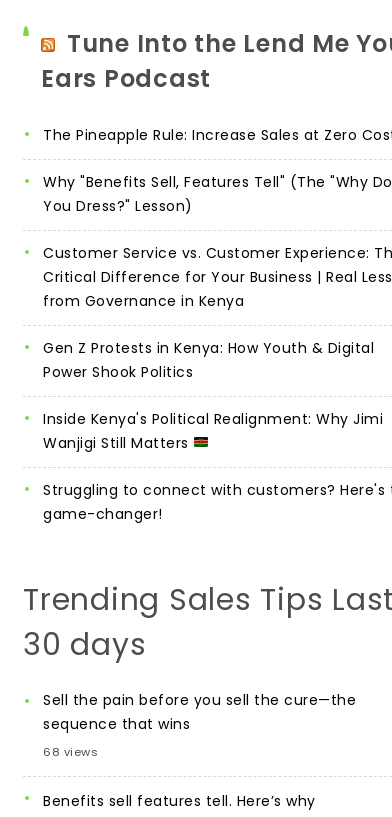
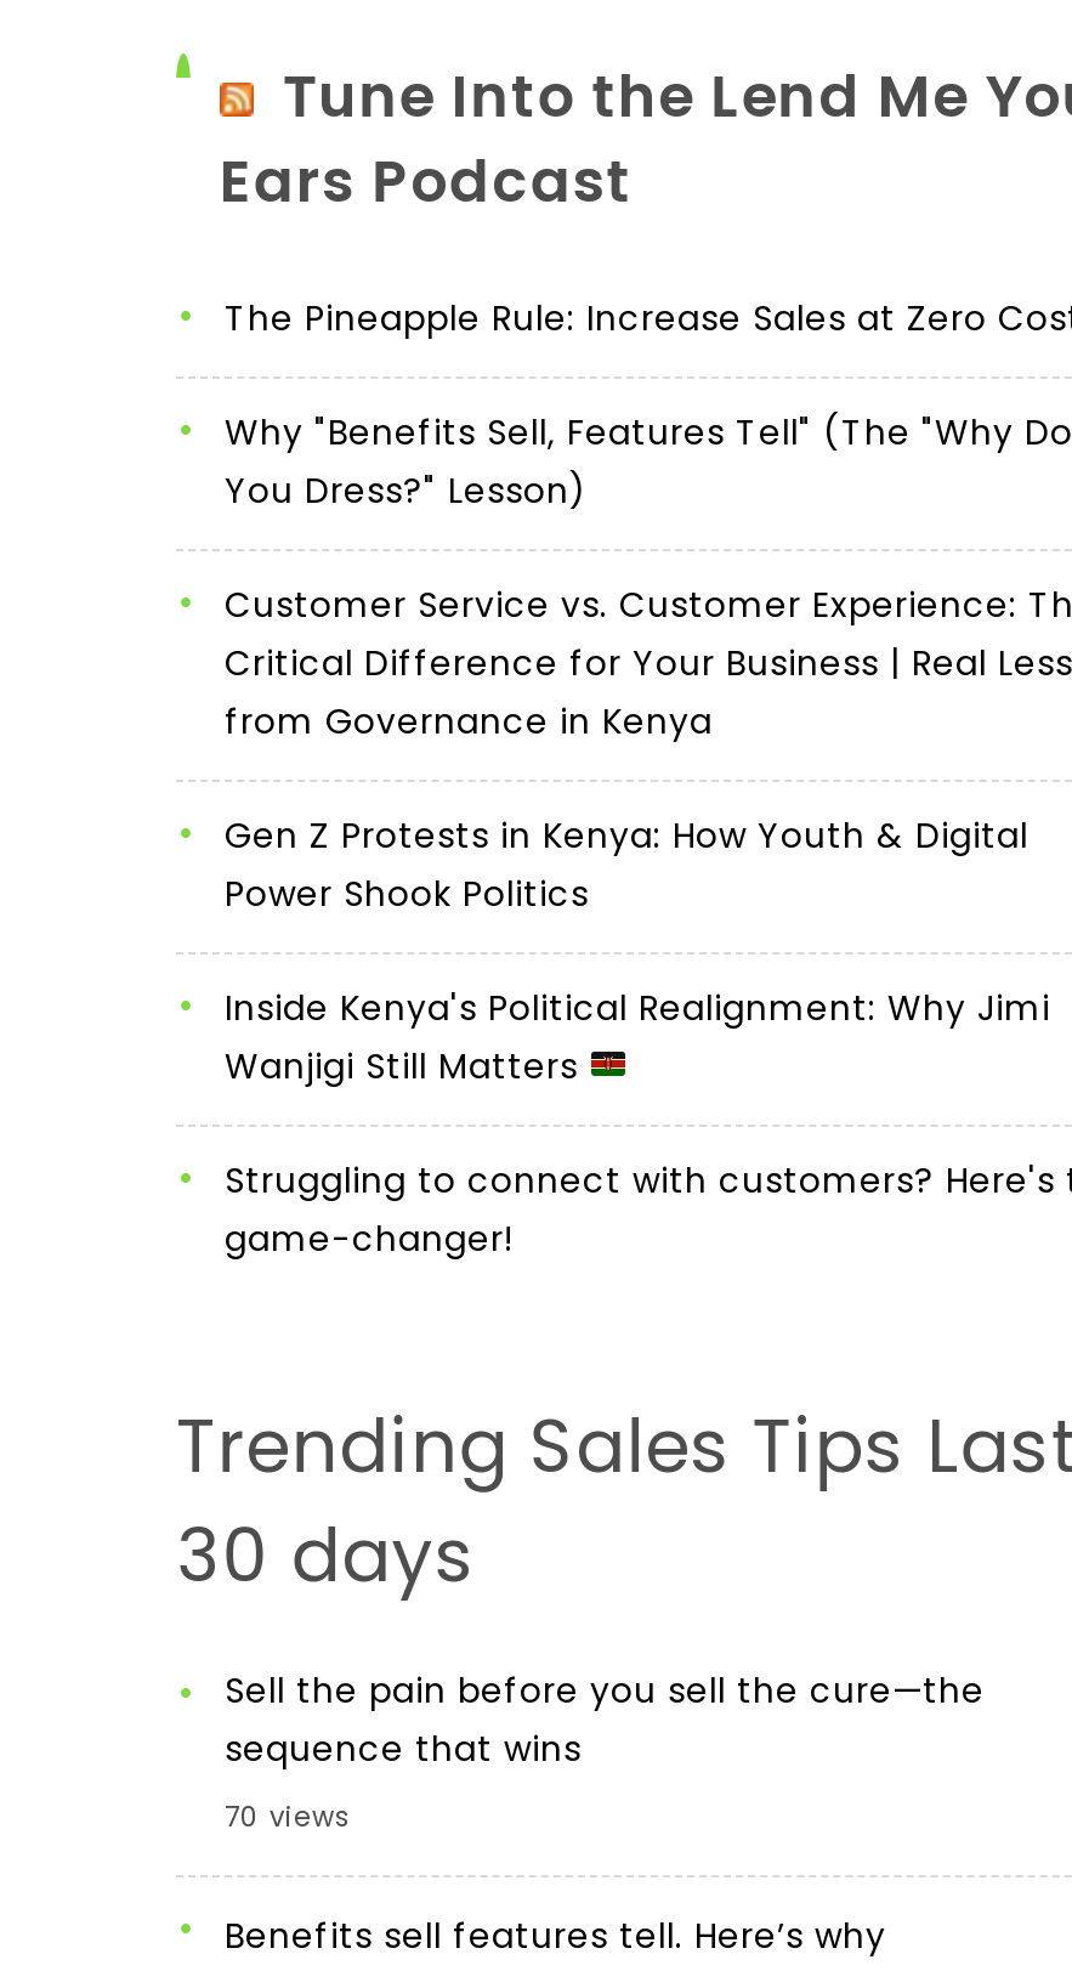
[43,744,98,760] 68 views -> [225,1797,353,1836] 70 views

